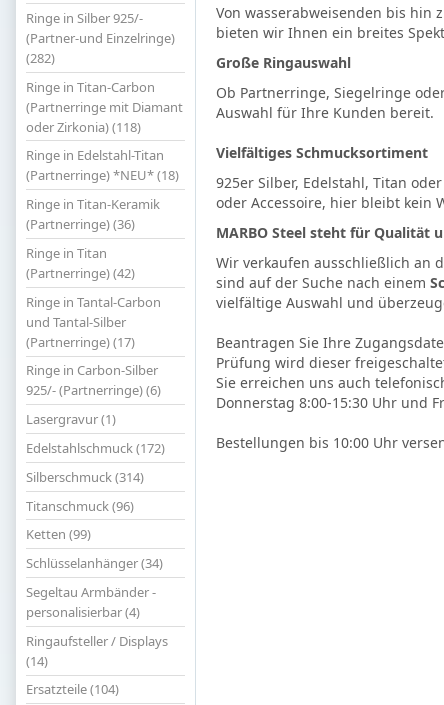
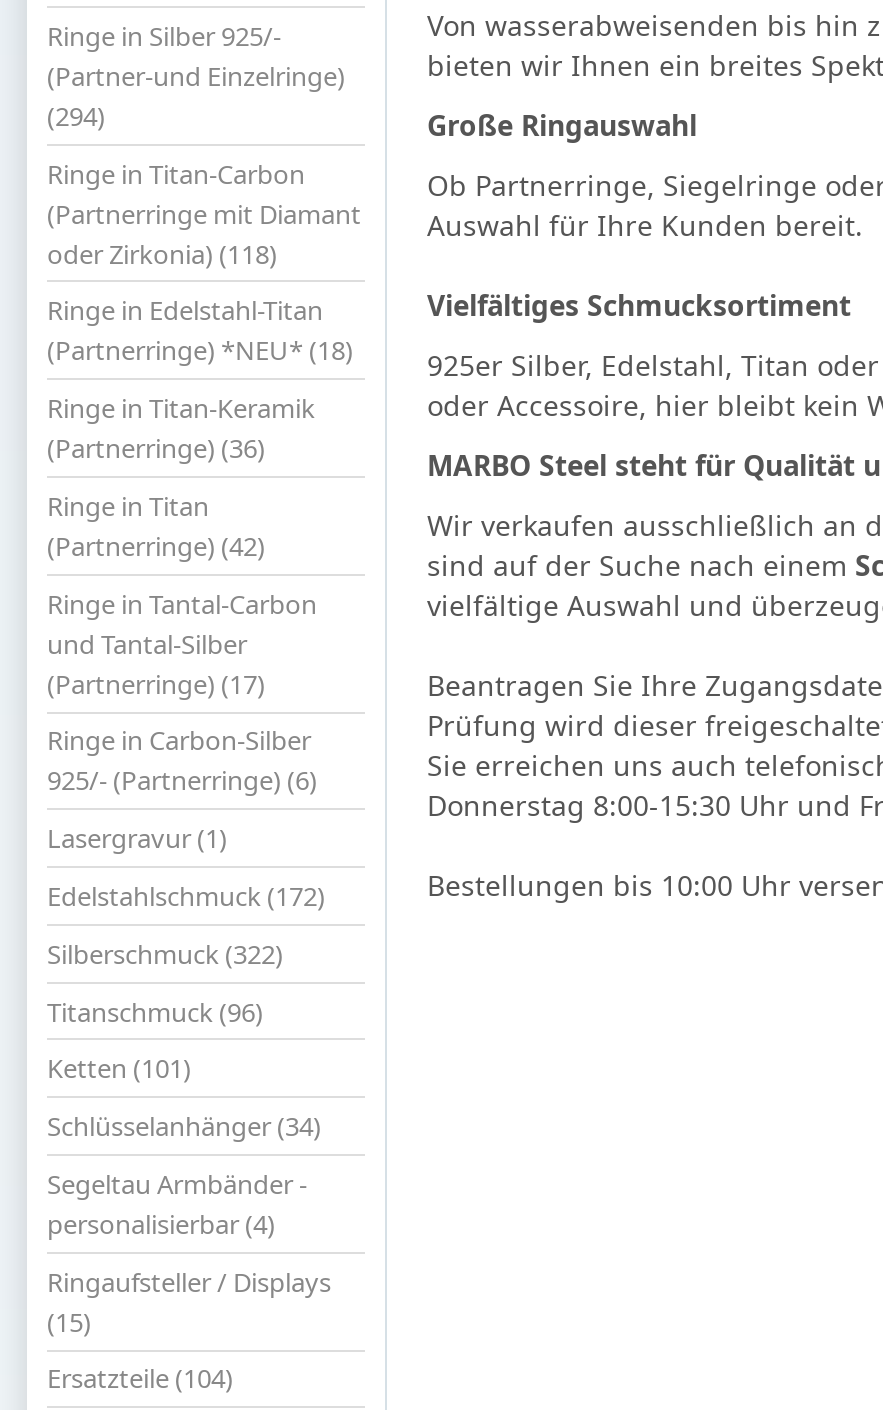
[26,49,55,67] (282) -> [47,97,105,133] (294)
[26,468,144,486] Silberschmuck (314) -> [47,936,283,972] Silberschmuck (322)
[26,525,91,543] Ketten (99) -> [47,1051,191,1087] Ketten (101)
[26,652,48,670] (14) -> [47,1303,91,1339] (15)

